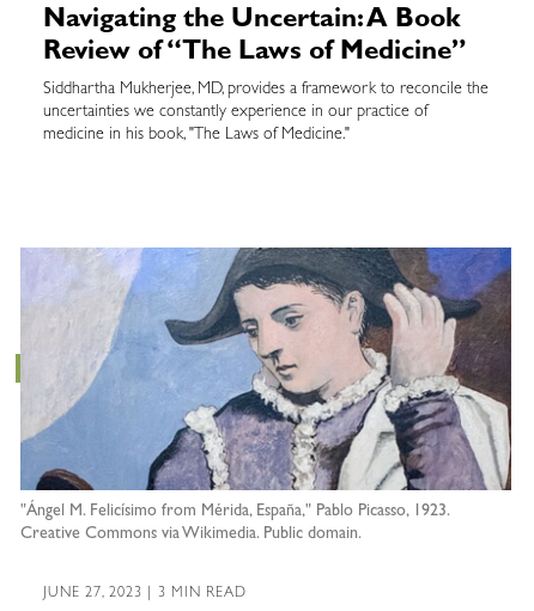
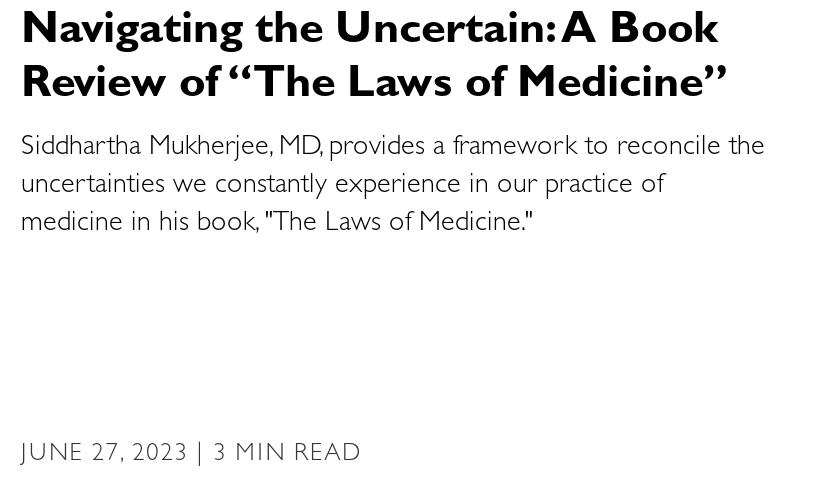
[14,246,512,543] [image] | "Ángel M. Felicísimo from Mérida, España," Pablo Picasso, 1923. | Creative Commons via Wikimedia. Public domain. -> none

